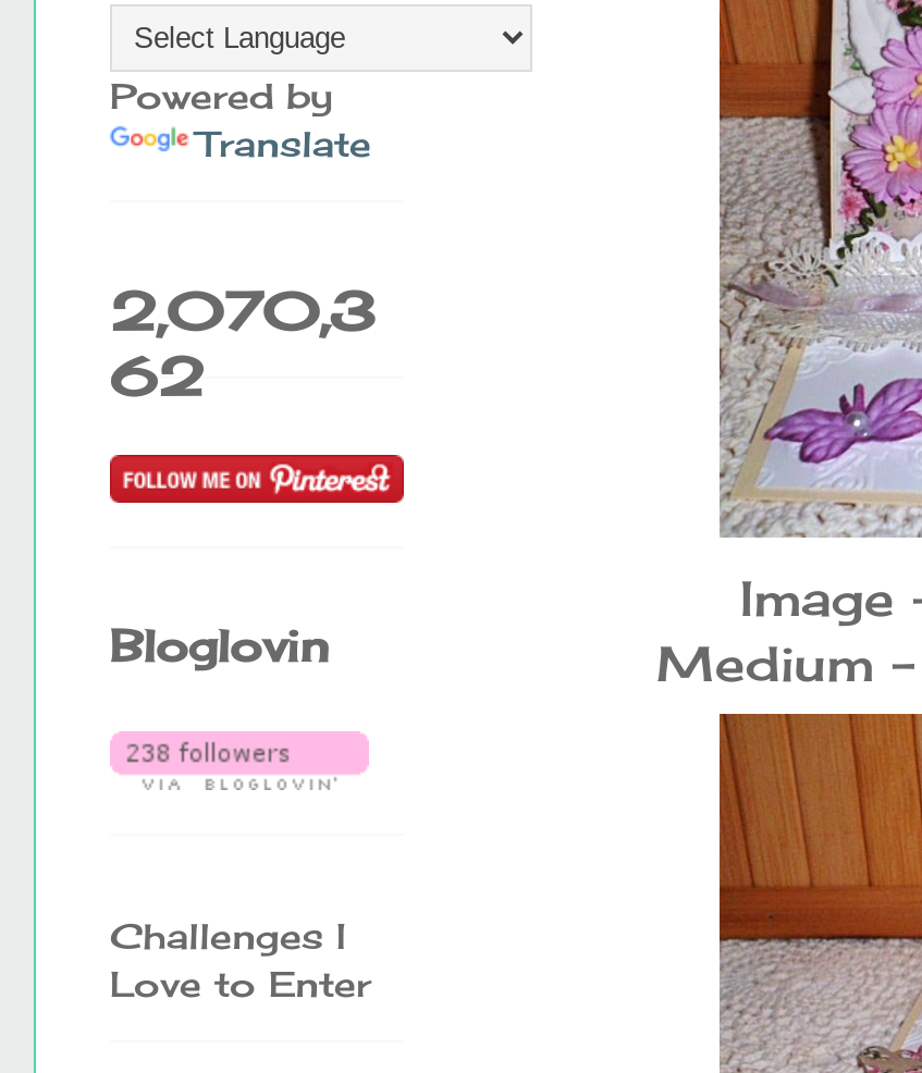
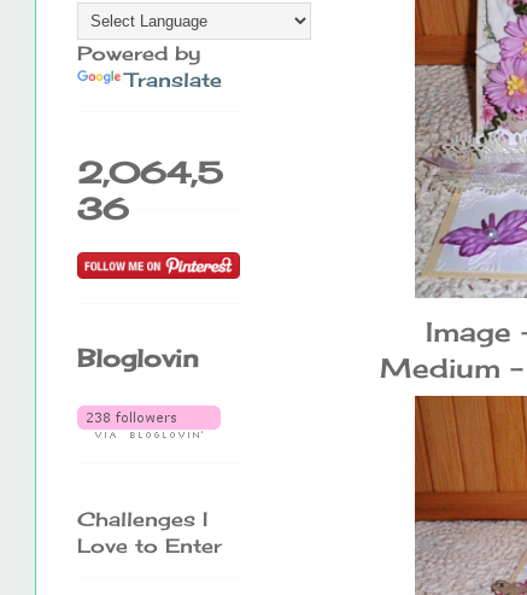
[110,278,376,344] 2,070,3 -> [77,154,223,191] 2,064,5
[110,344,204,409] 62 -> [77,191,129,227] 36

